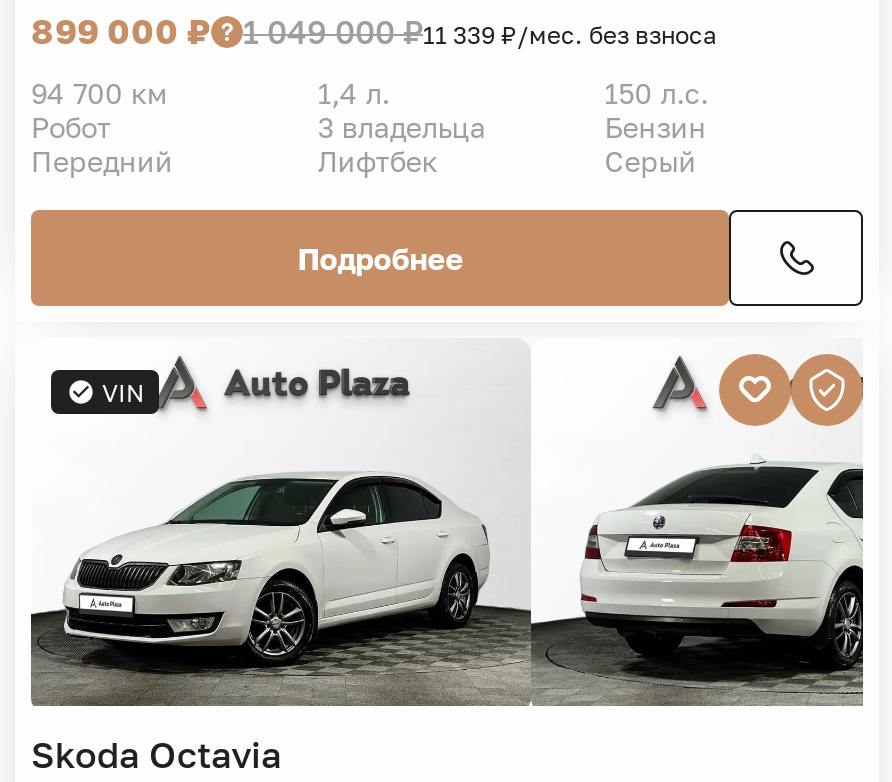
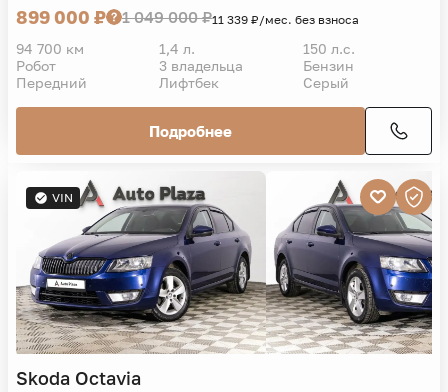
[31,406,863,708] [image] -> [15,203,433,354] [image]

